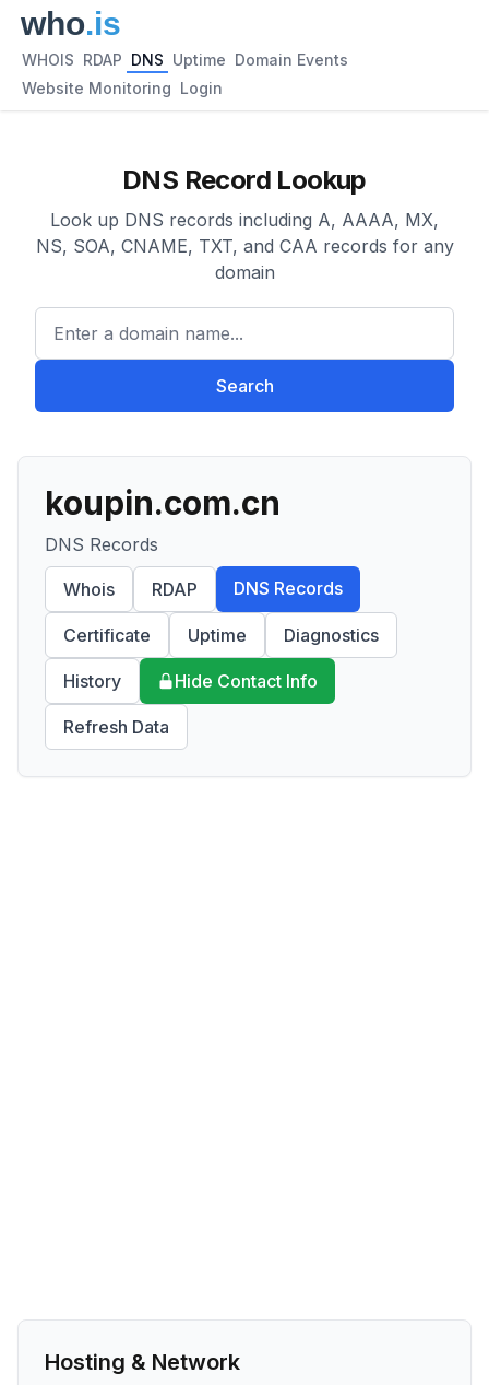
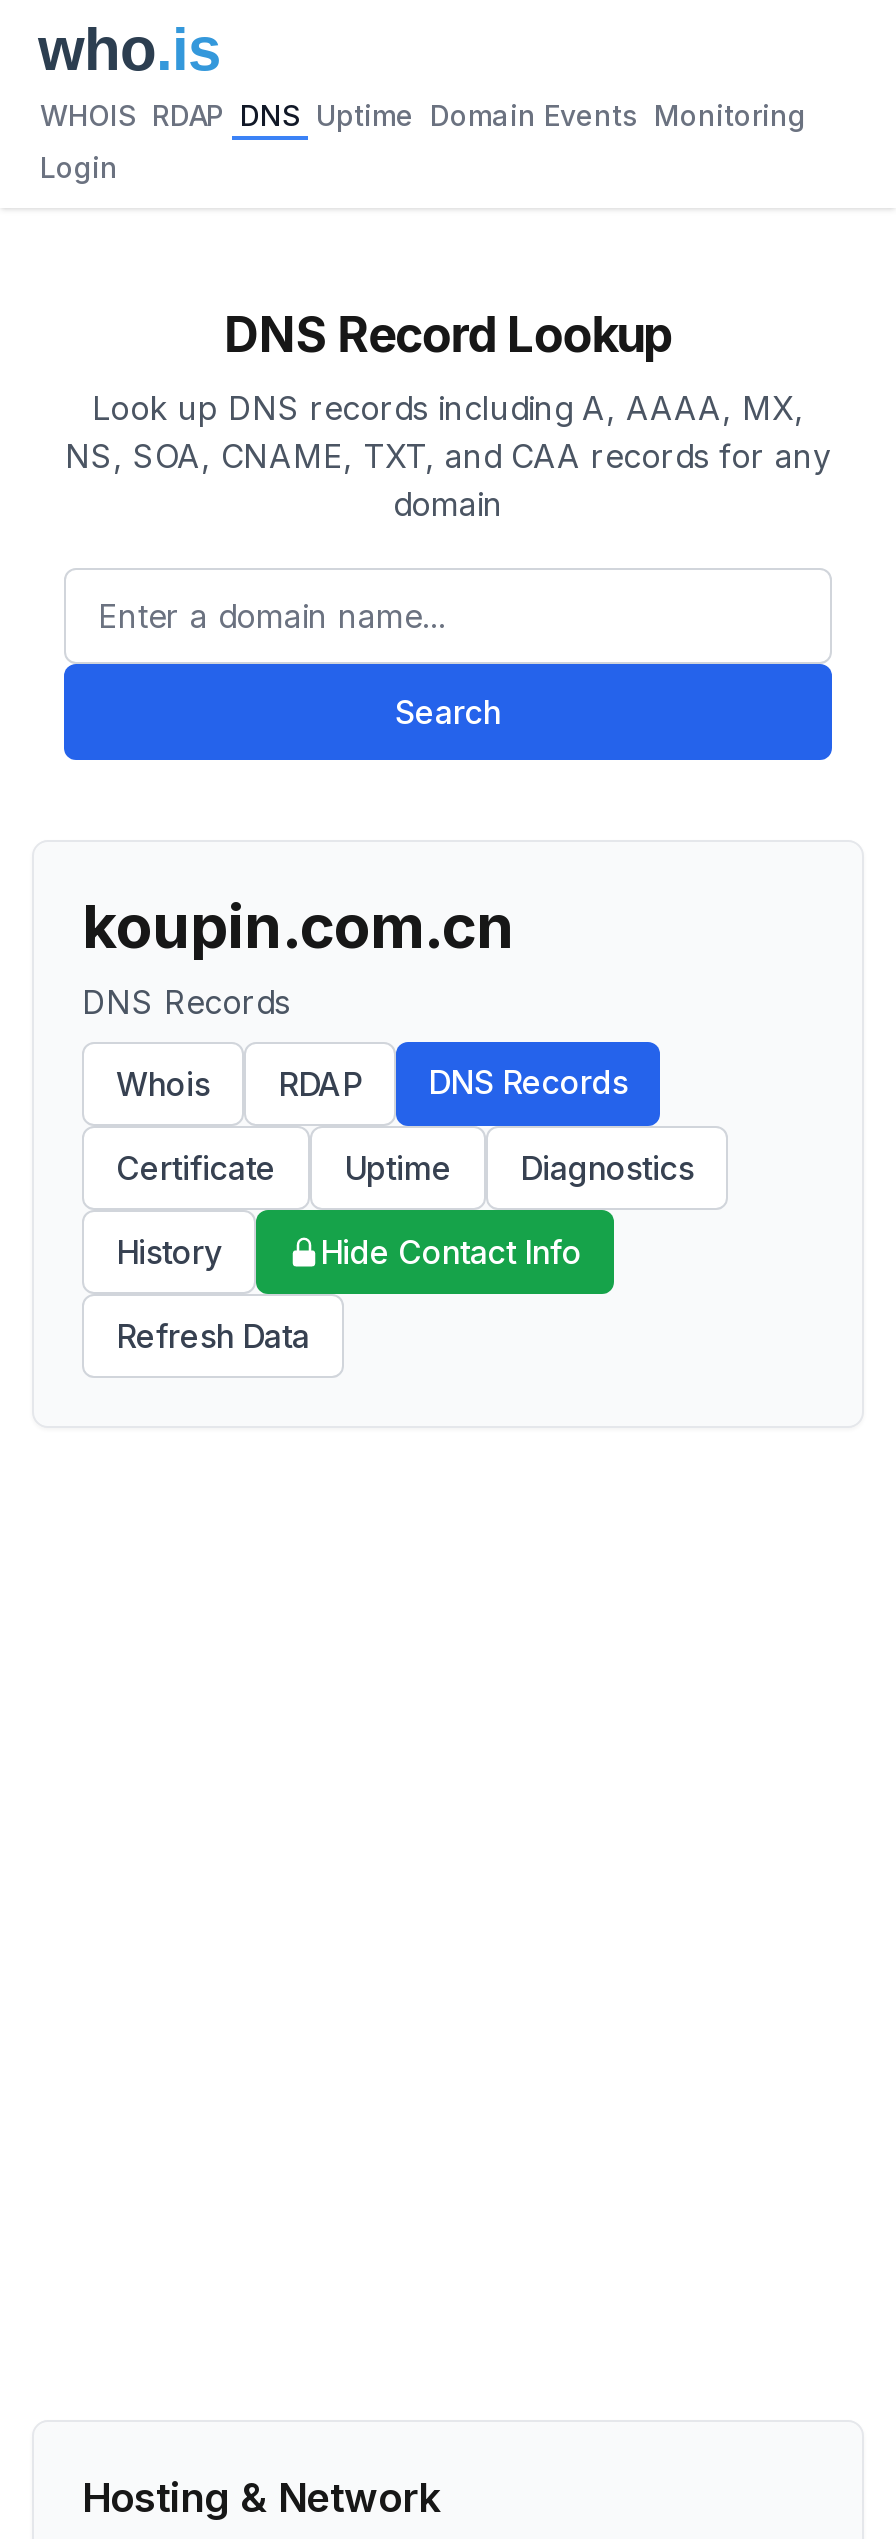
[22,50,348,69] WHOIS RDAP DNS Uptime Domain Events -> [40,98,806,132] WHOIS RDAP DNS Uptime Domain Events Monitoring
[22,79,223,97] Website Monitoring Login -> [40,150,118,184] Login

